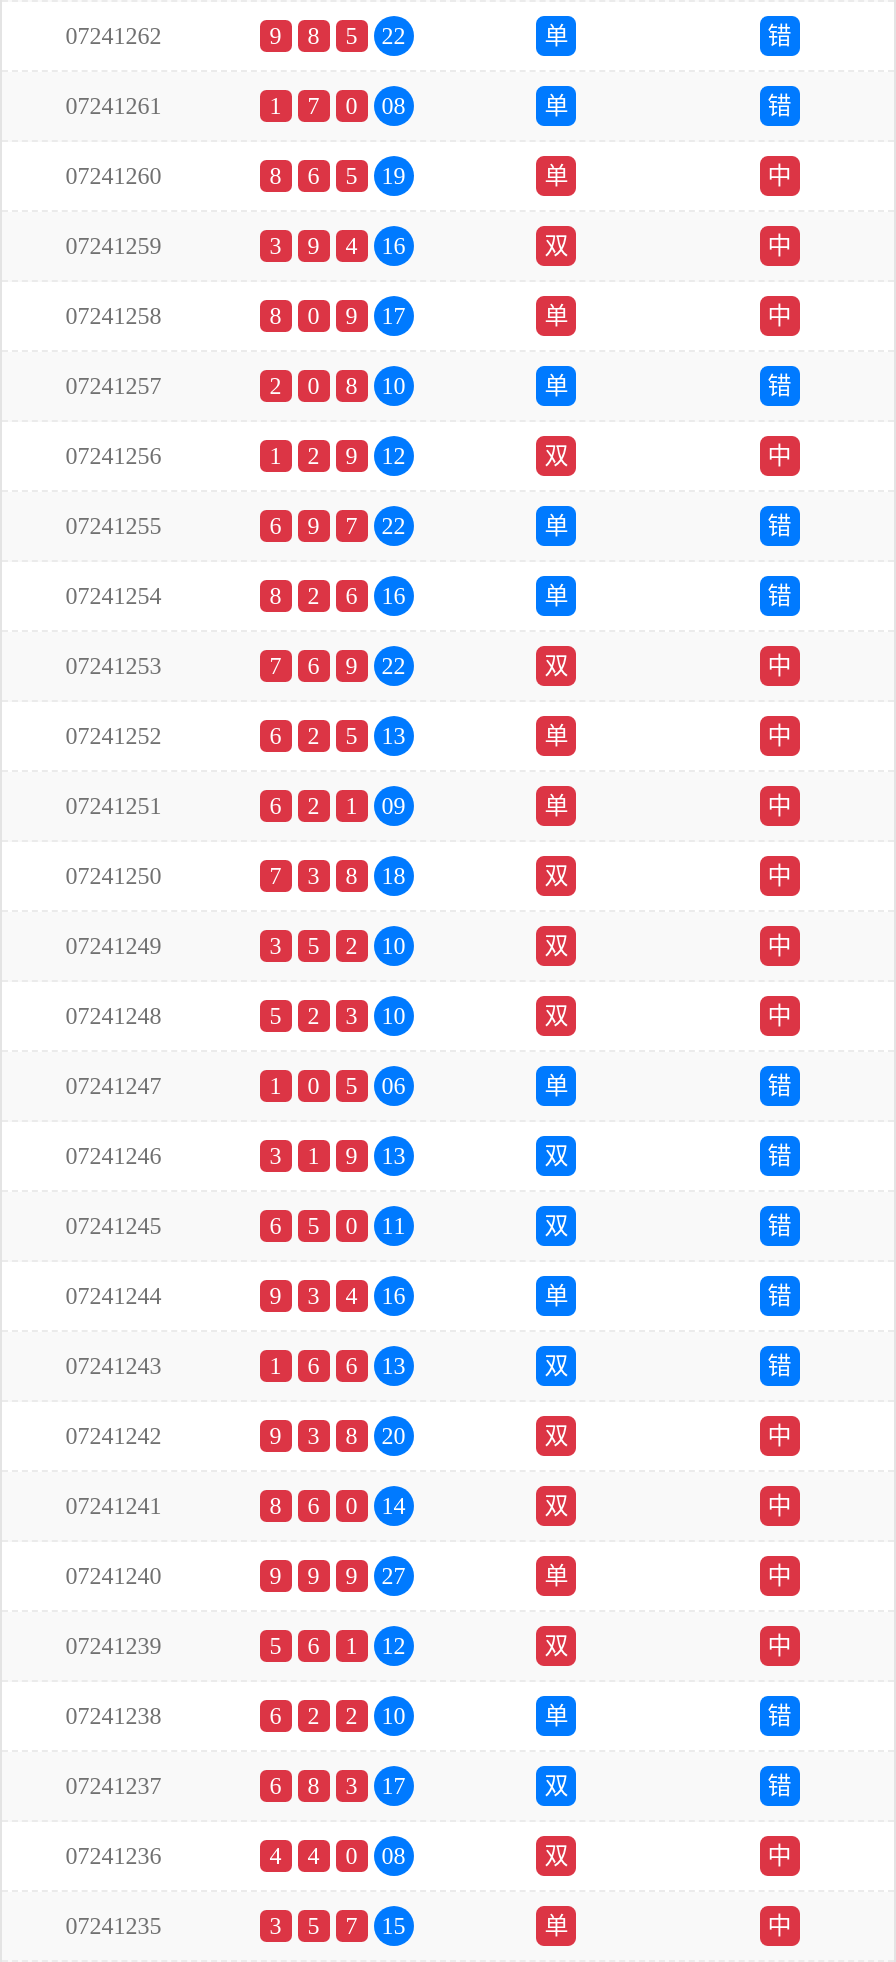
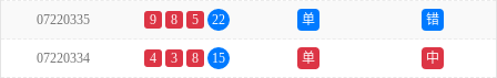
[66,22,162,50] 07241262 -> [36,12,90,27] 07220335
[66,92,792,260] 07241261 | 1 | 7 | 0 | 08 | 单 | 错 | 07241260 | 8 | 6 | 5 | 19 | 单 | 中 | 07241259 | 3 | 9 -> [36,51,90,66] 07220334
[66,232,792,890] 16 | 双 | 中 | 07241258 | 8 | 0 | 9 | 17 | 单 | 中 | 07241257 | 2 | 0 | 8 | 10 | 单 | 错 | 07241256 | 1 | 2 | 9 | 12 | 双 | 中 | 07241255 | 6 | 9 | 7 | 22 | 单 | 错 | 07241254 | 8 | 2 | 6 | 16 | 单 | 错 | 07241253 | 7 | 6 | 9 | 22 | 双 | 中 | 07241252 | 6 | 2 | 5 | 13 | 单 | 中 | 07241251 | 6 | 2 | 1 | 09 | 单 | 中 | 07241250 | 7 -> none
[66,862,792,1940] 18 | 双 | 中 | 07241249 | 3 | 5 | 2 | 10 | 双 | 中 | 07241248 | 5 | 2 | 3 | 10 | 双 | 中 | 07241247 | 1 | 0 | 5 | 06 | 单 | 错 | 07241246 | 3 | 1 | 9 | 13 | 双 | 错 | 07241245 | 6 | 5 | 0 | 11 | 双 | 错 | 07241244 | 9 | 3 | 4 | 16 | 单 | 错 | 07241243 | 1 | 6 | 6 | 13 | 双 | 错 | 07241242 | 9 | 3 | 8 | 20 | 双 | 中 | 07241241 | 8 | 6 | 0 | 14 | 双 | 中 | 07241240 | 9 | 9 | 9 | 27 | 单 | 中 | 07241239 | 5 | 6 | 1 | 12 | 双 | 中 | 07241238 | 6 | 2 | 2 | 10 | 单 | 错 | 07241237 | 6 | 8 | 3 | 17 | 双 | 错 | 07241236 | 4 | 4 | 0 | 08 | 双 | 中 | 07241235 | 3 | 5 | 7 -> none

